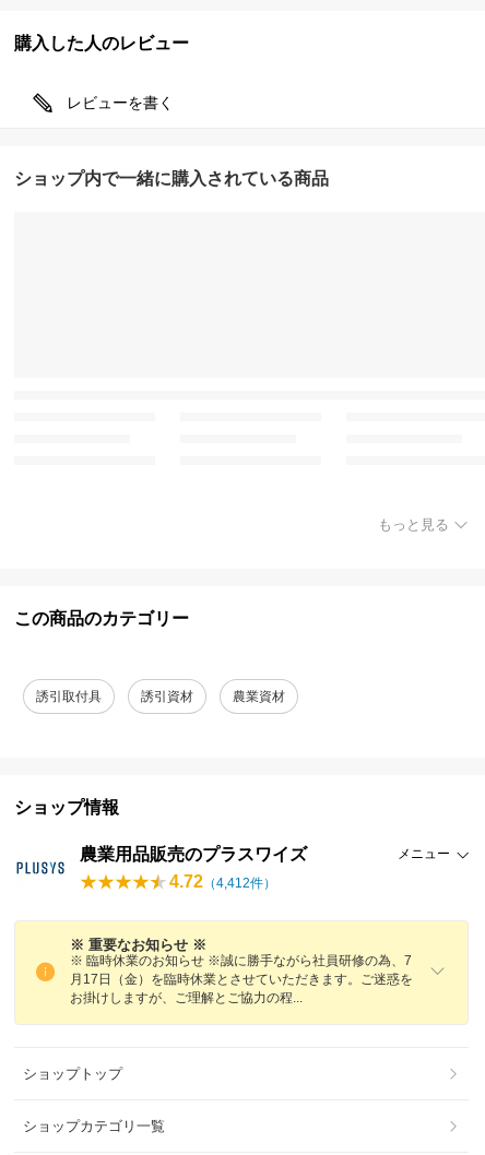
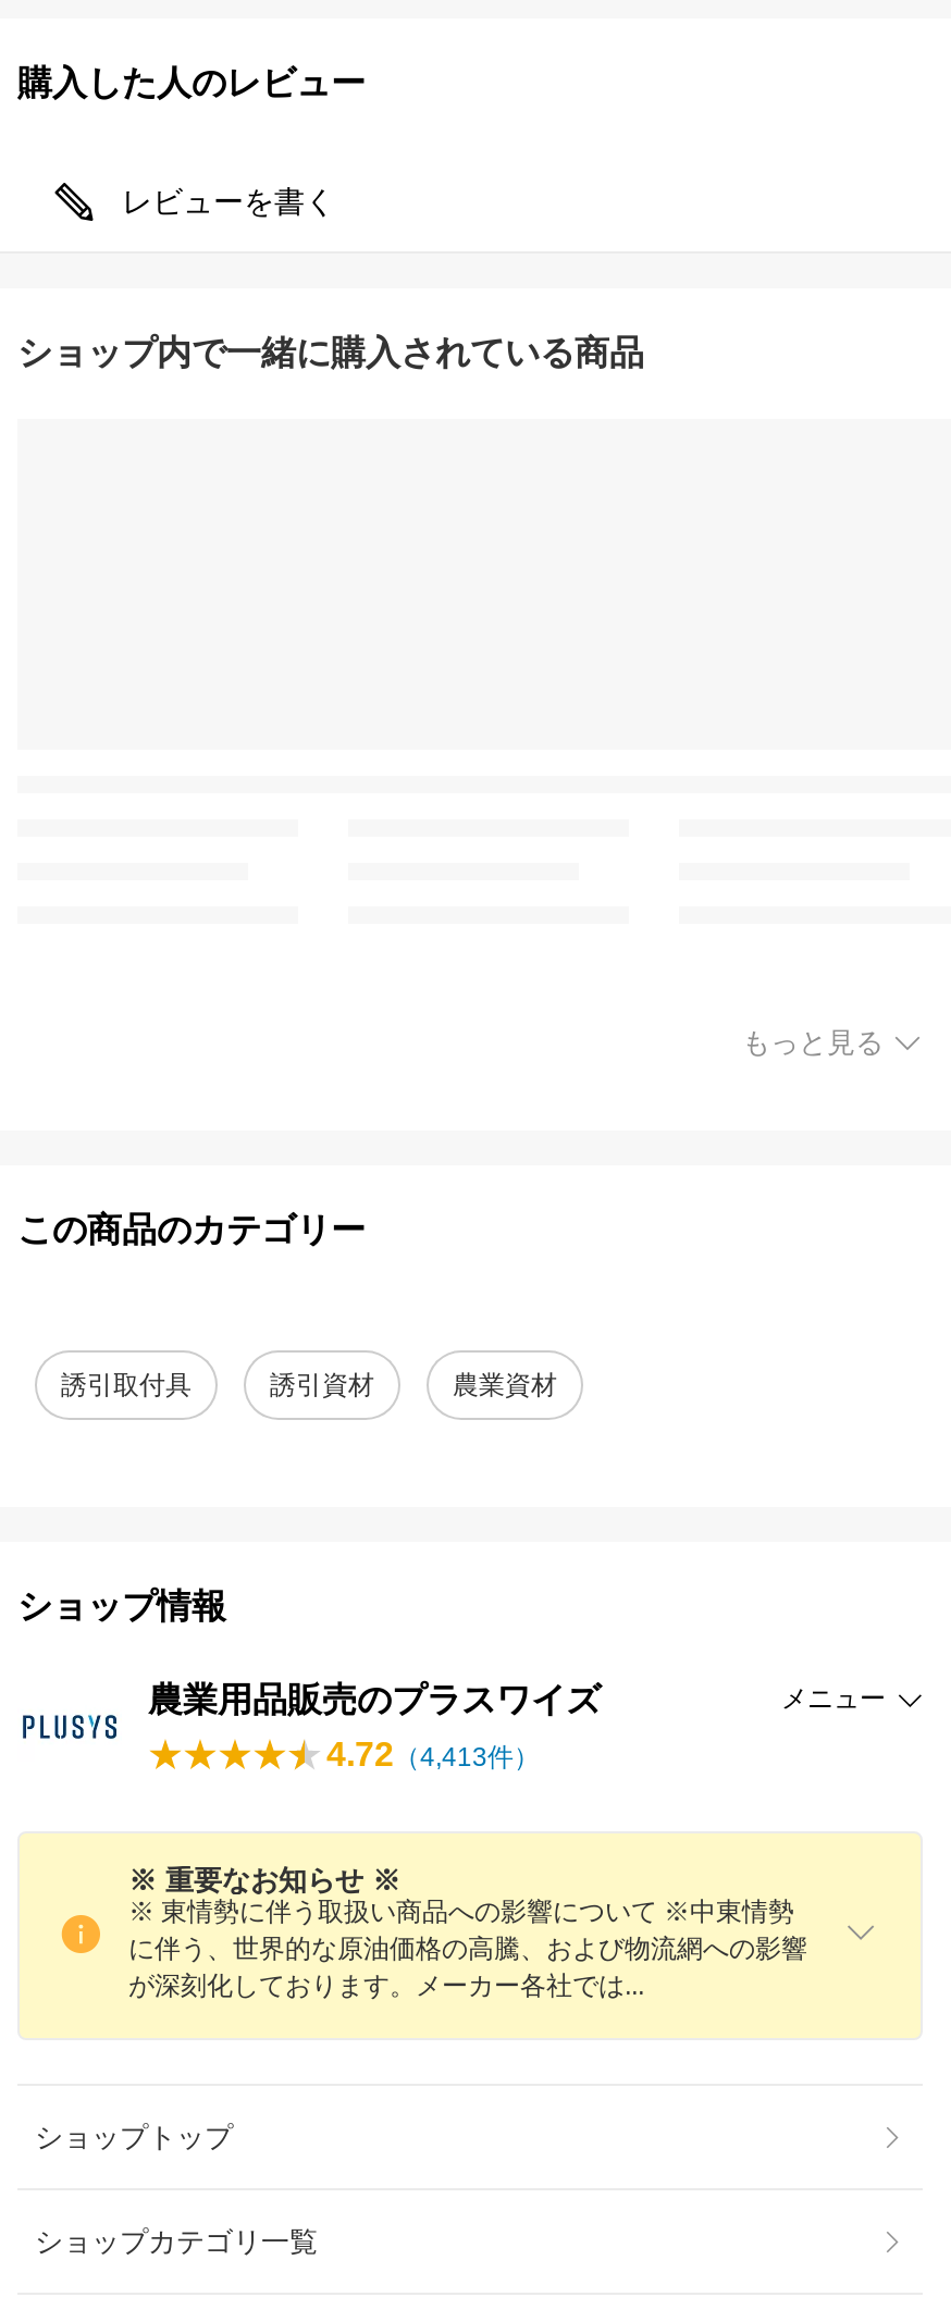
[169,872,276,891] 4.72（4,412件） -> [326,1736,540,1773] 4.72（4,413件）
[70,953,413,1006] ※ 臨時休業のお知らせ ※誠に勝手ながら社員研修の為、7 | 月17日（金）を臨時休業とさせていただきます。ご迷惑を | お掛けしますが、ご理解とご協力の程 -> [128,1897,807,2001] ※ 東情勢に伴う取扱い商品への影響について ※中東情勢 | に伴う、世界的な原油価格の高騰、および物流網への影響 | が深刻化しております。メーカー各社では

